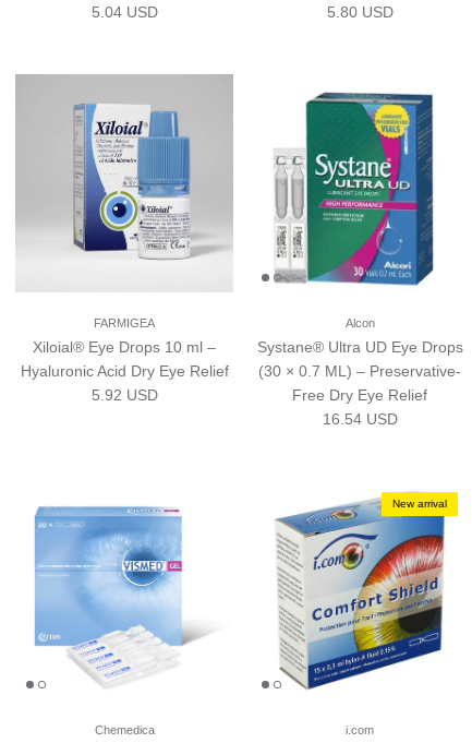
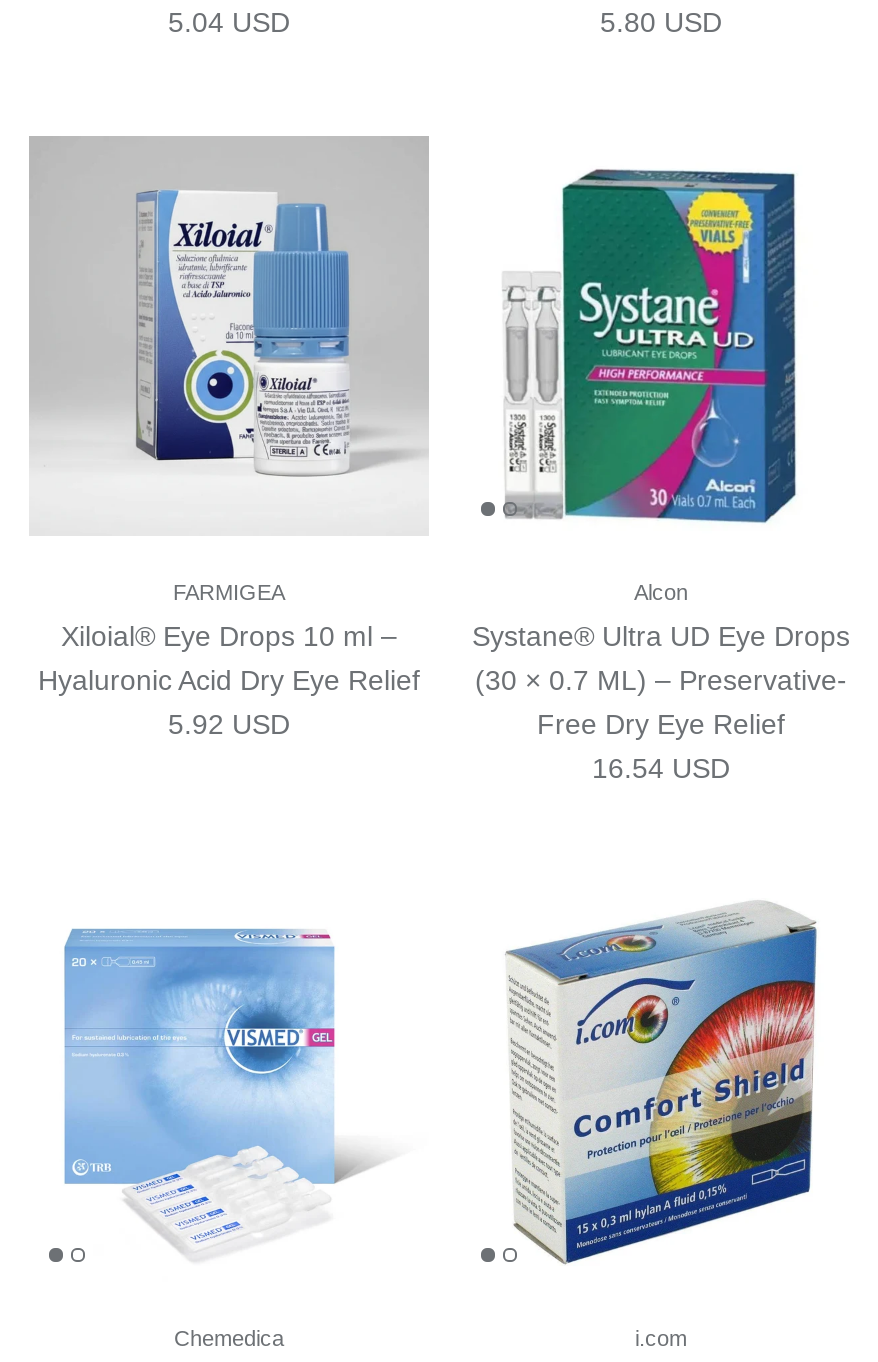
[392,498,447,510] New arrival -> none

